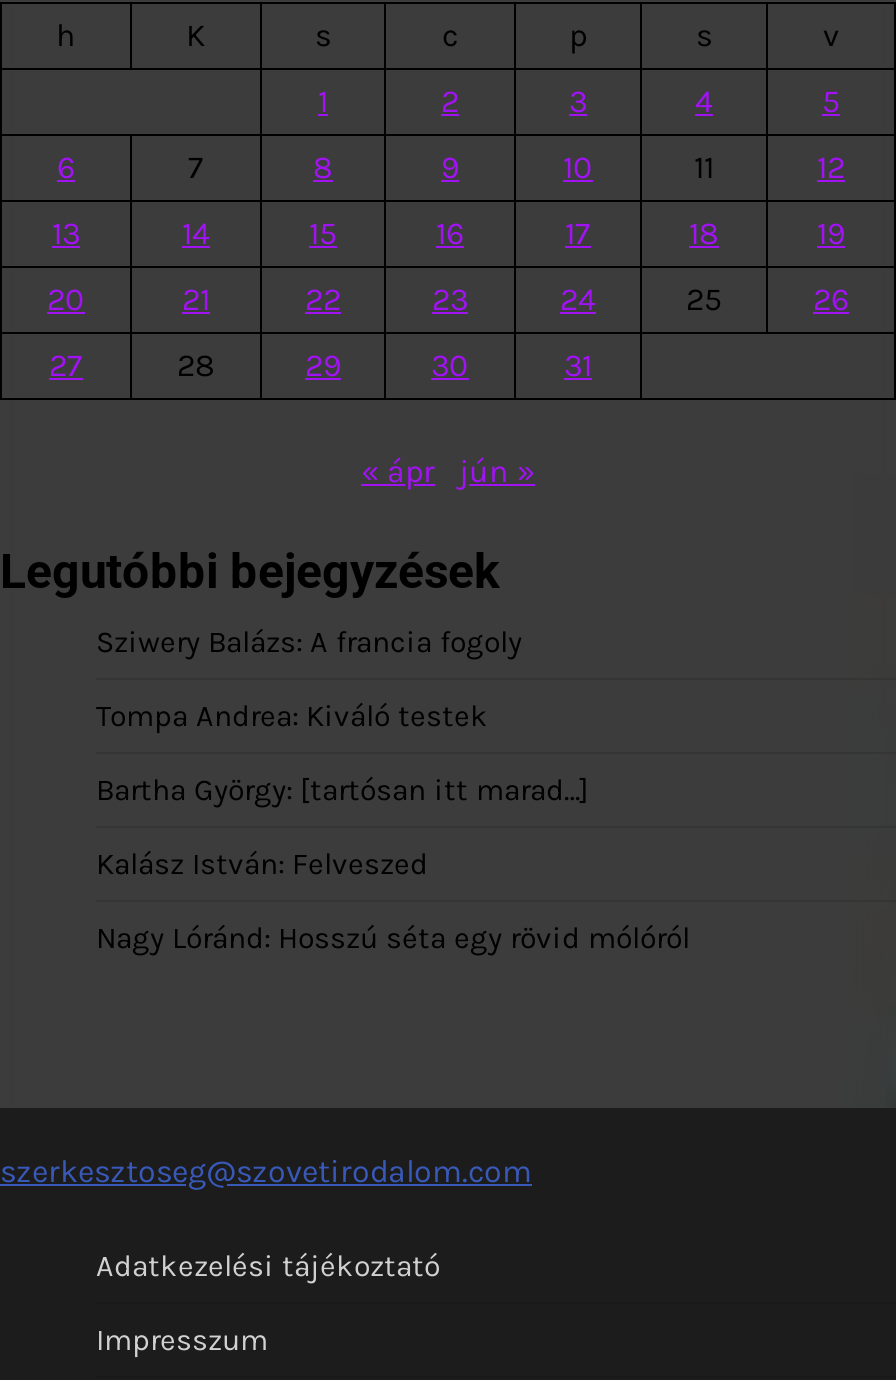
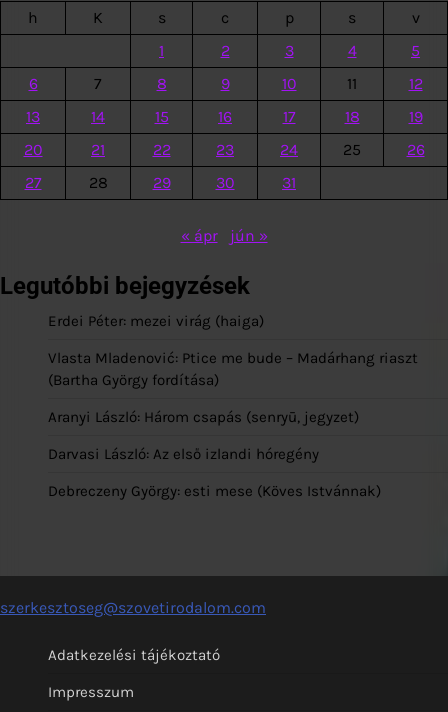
[96,625,522,661] Sziwery Balázs: A francia fogoly -> [48,312,264,330] Erdei Péter: mezei virág (haiga)
[96,699,488,735] Tompa Andrea: Kiváló testek -> [48,349,418,389] Vlasta Mladenović: Ptice me bude – Madárhang riaszt | (Bartha György fordítása)
[96,773,588,809] Bartha György: [tartósan itt marad…] -> [48,408,359,426] Aranyi László: Három csapás (senryū, jegyzet)
[96,847,428,883] Kalász István: Felveszed -> [48,445,319,463] Darvasi László: Az első izlandi hóregény
[96,921,690,957] Nagy Lóránd: Hosszú séta egy rövid mólóról -> [48,482,381,500] Debreczeny György: esti mese (Köves Istvánnak)

